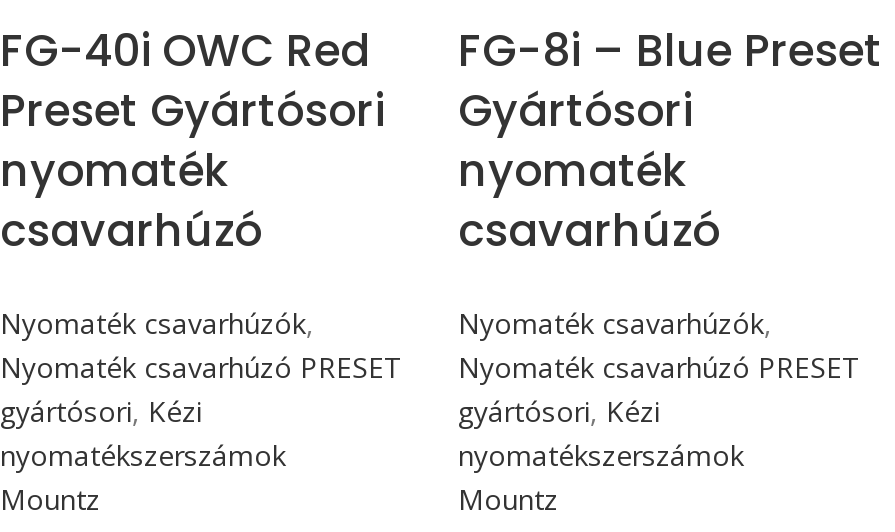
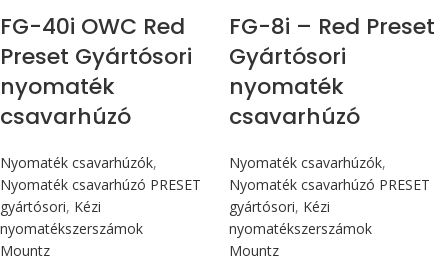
[458,20,882,82] FG-8i – Blue Preset -> [229,11,435,42] FG-8i – Red Preset

